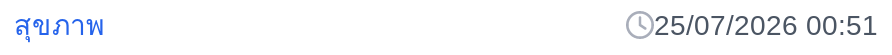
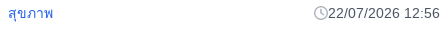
[654,9,878,41] 25/07/2026 00:51 -> [328,5,440,21] 22/07/2026 12:56

